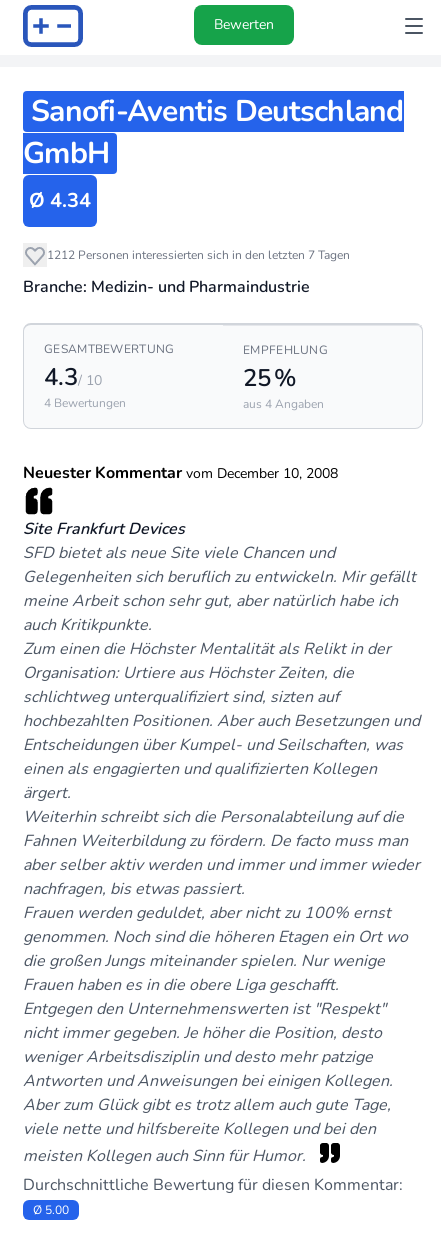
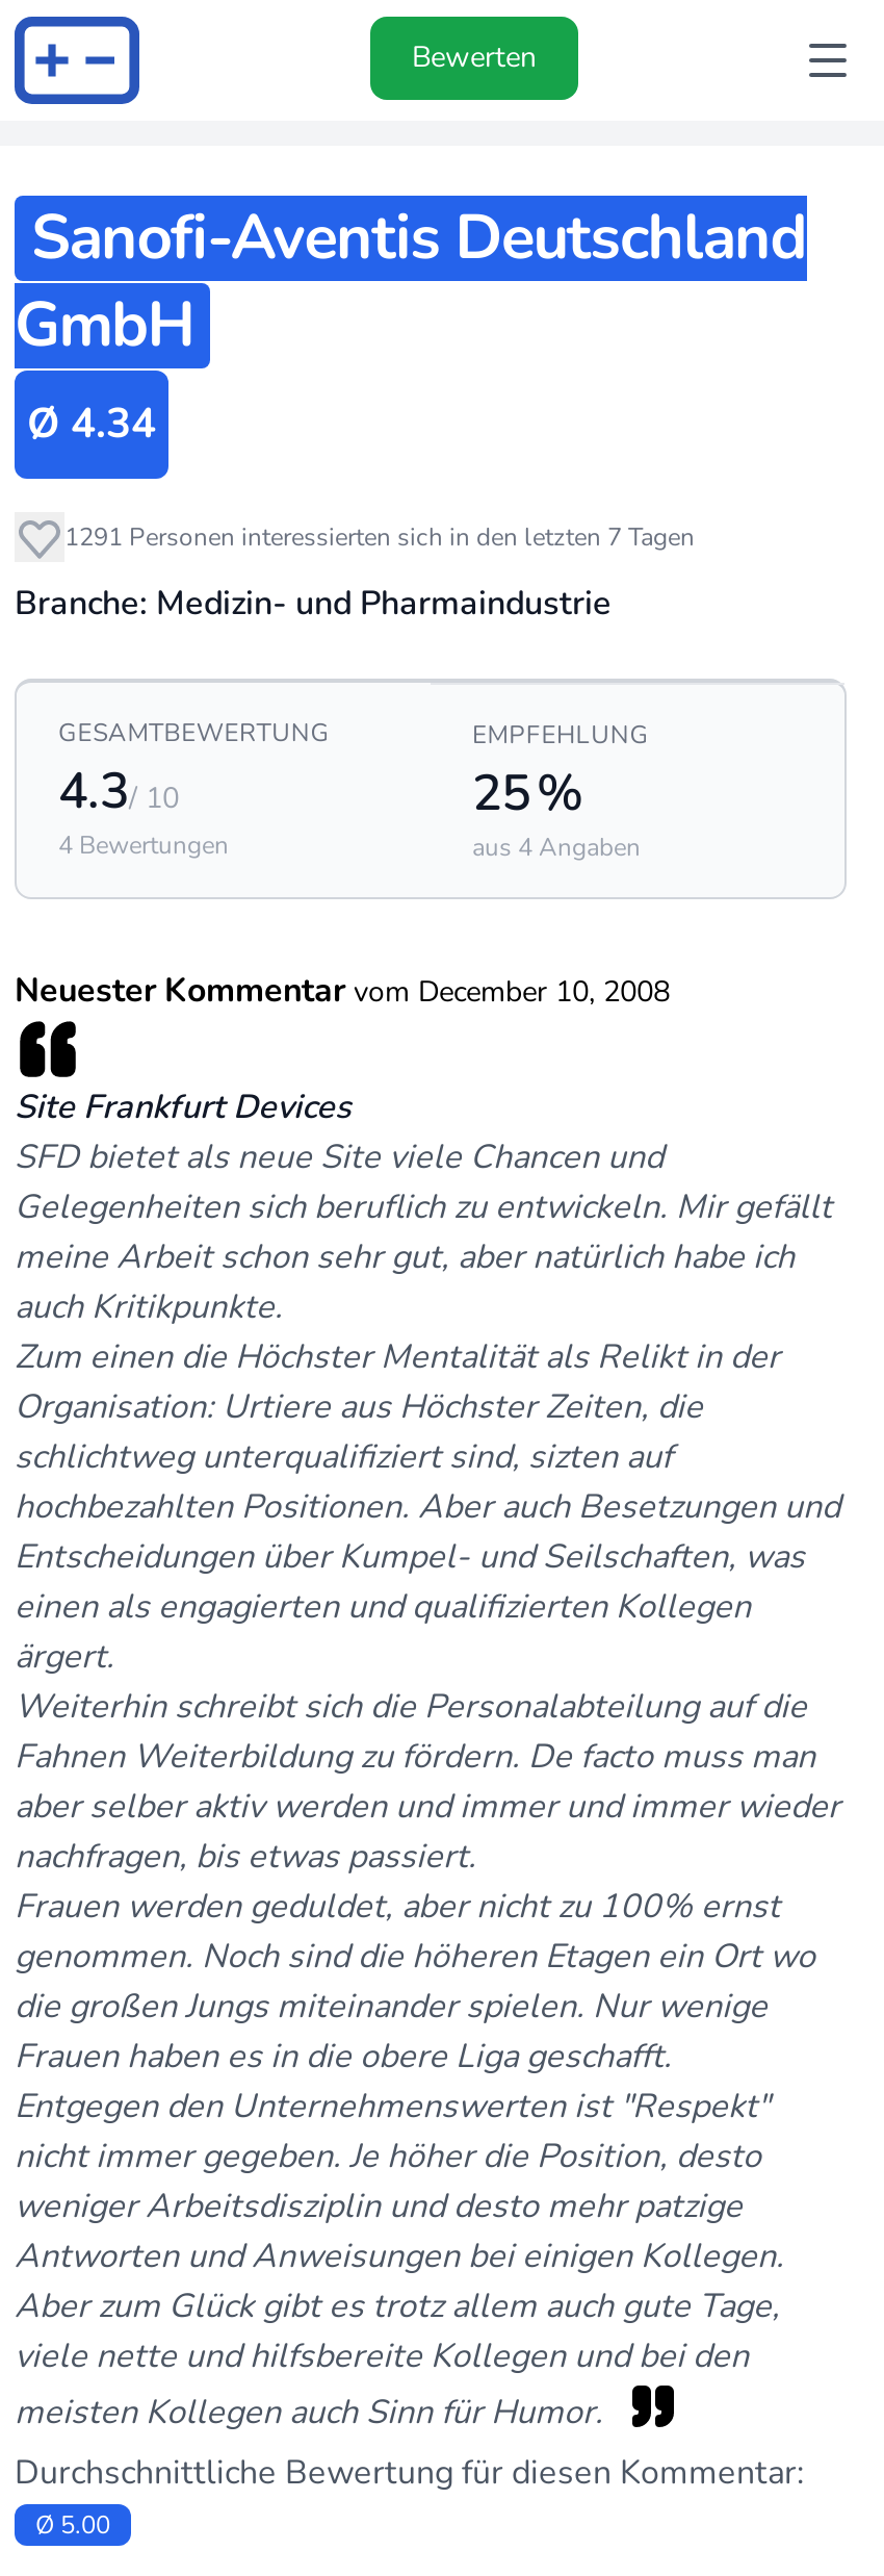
[47,247,350,263] 1212 Personen interessierten sich in den letzten 7 Tagen -> [64,520,695,554] 1291 Personen interessierten sich in den letzten 7 Tagen

